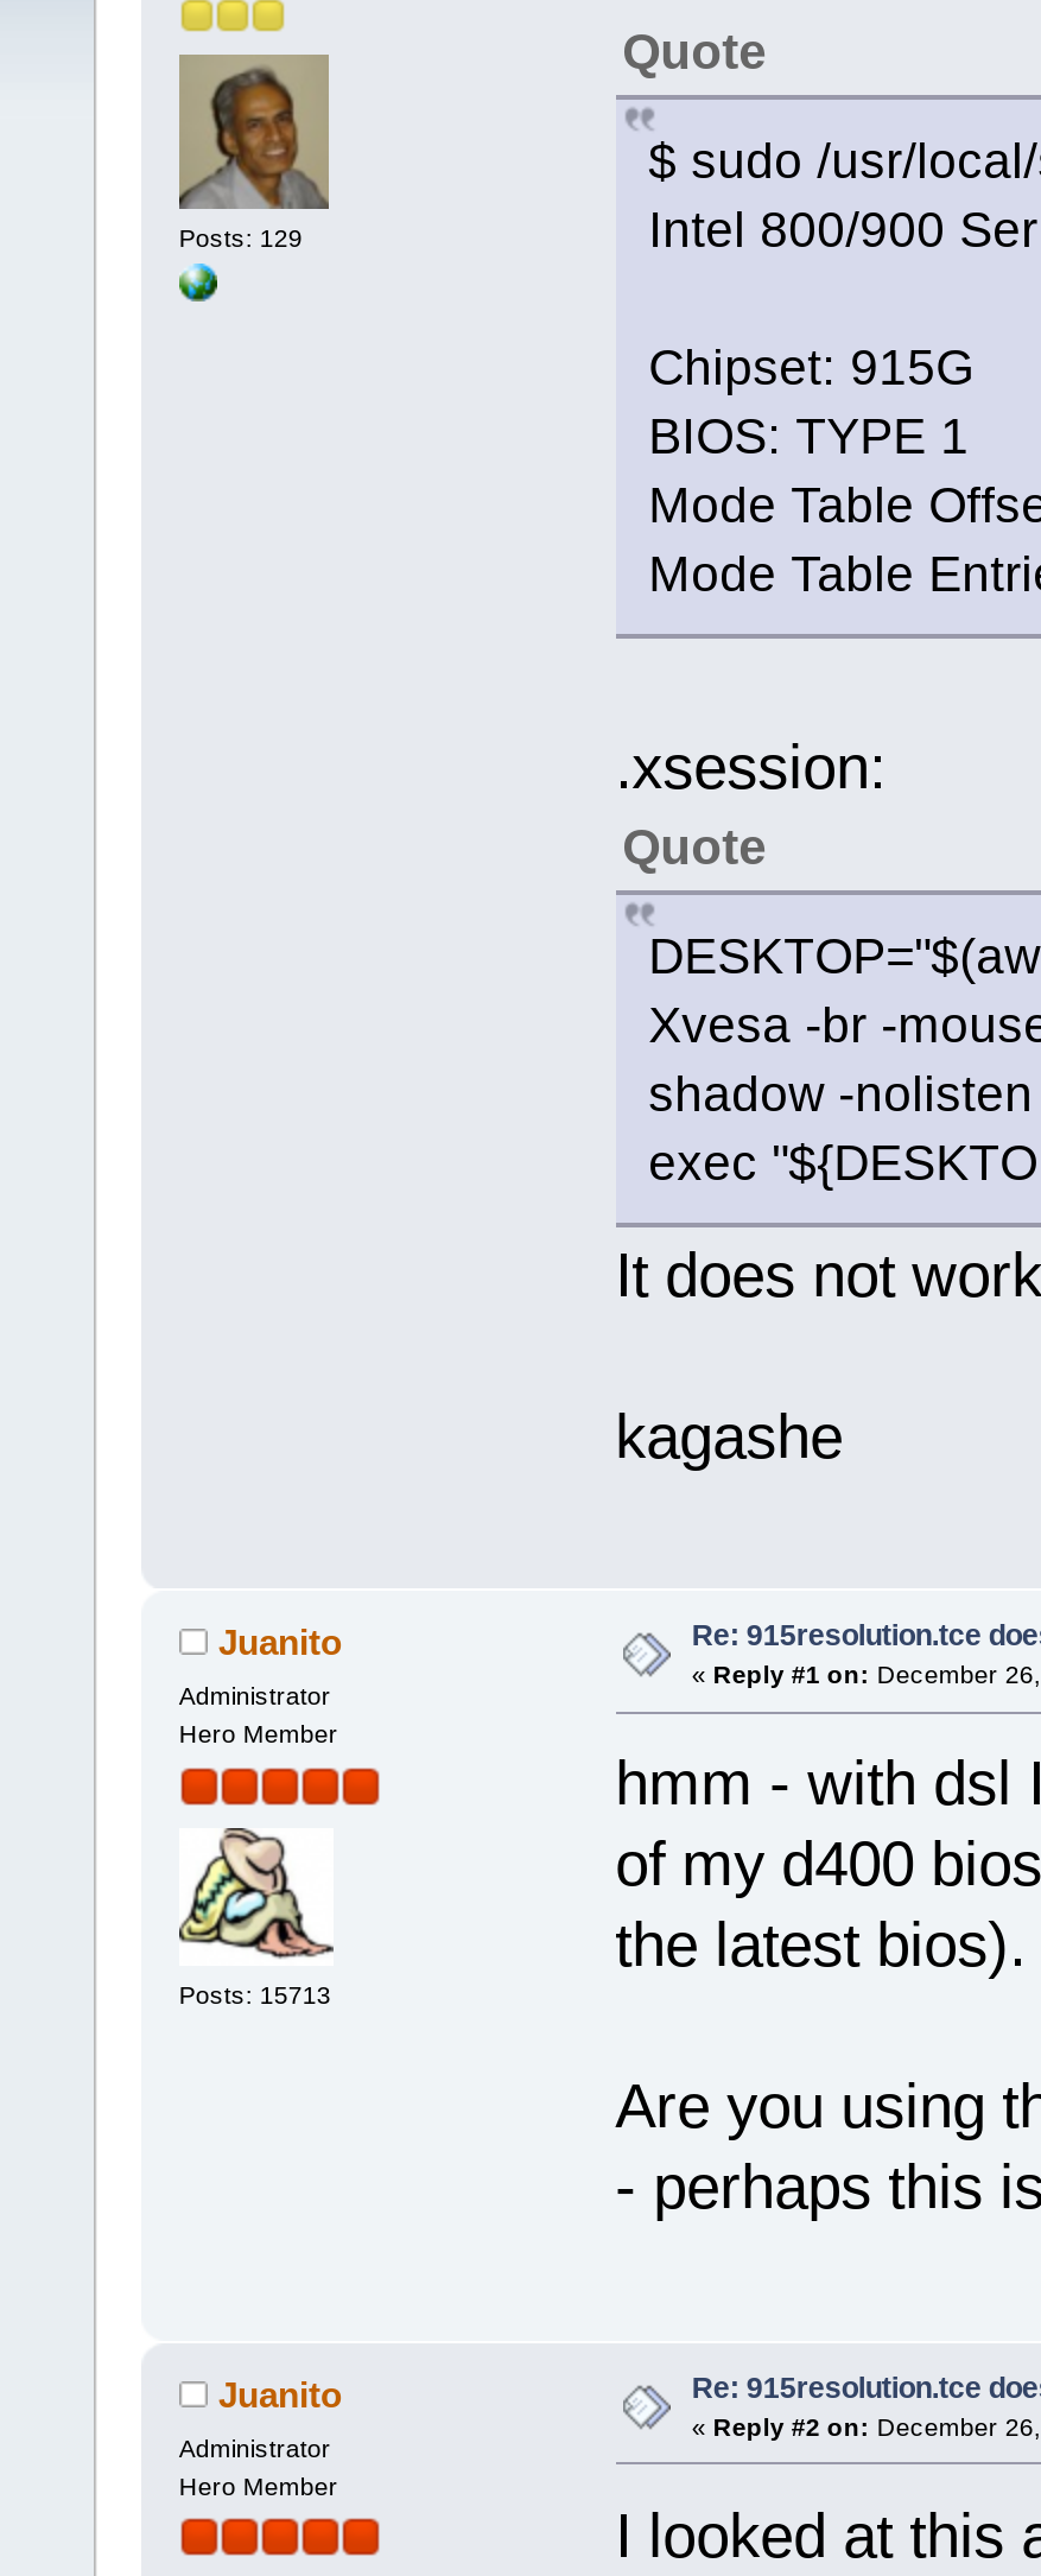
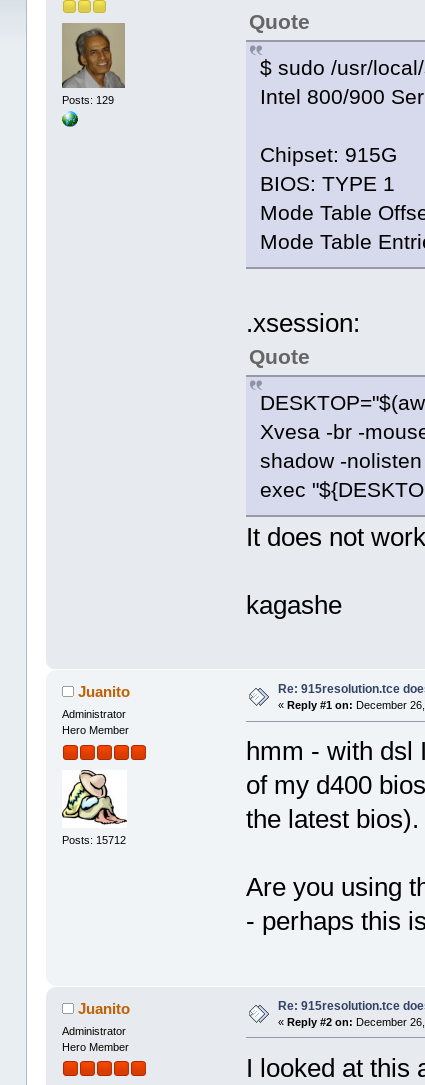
[179,1980,331,2009] Posts: 15713 -> [62,834,126,846] Posts: 15712

